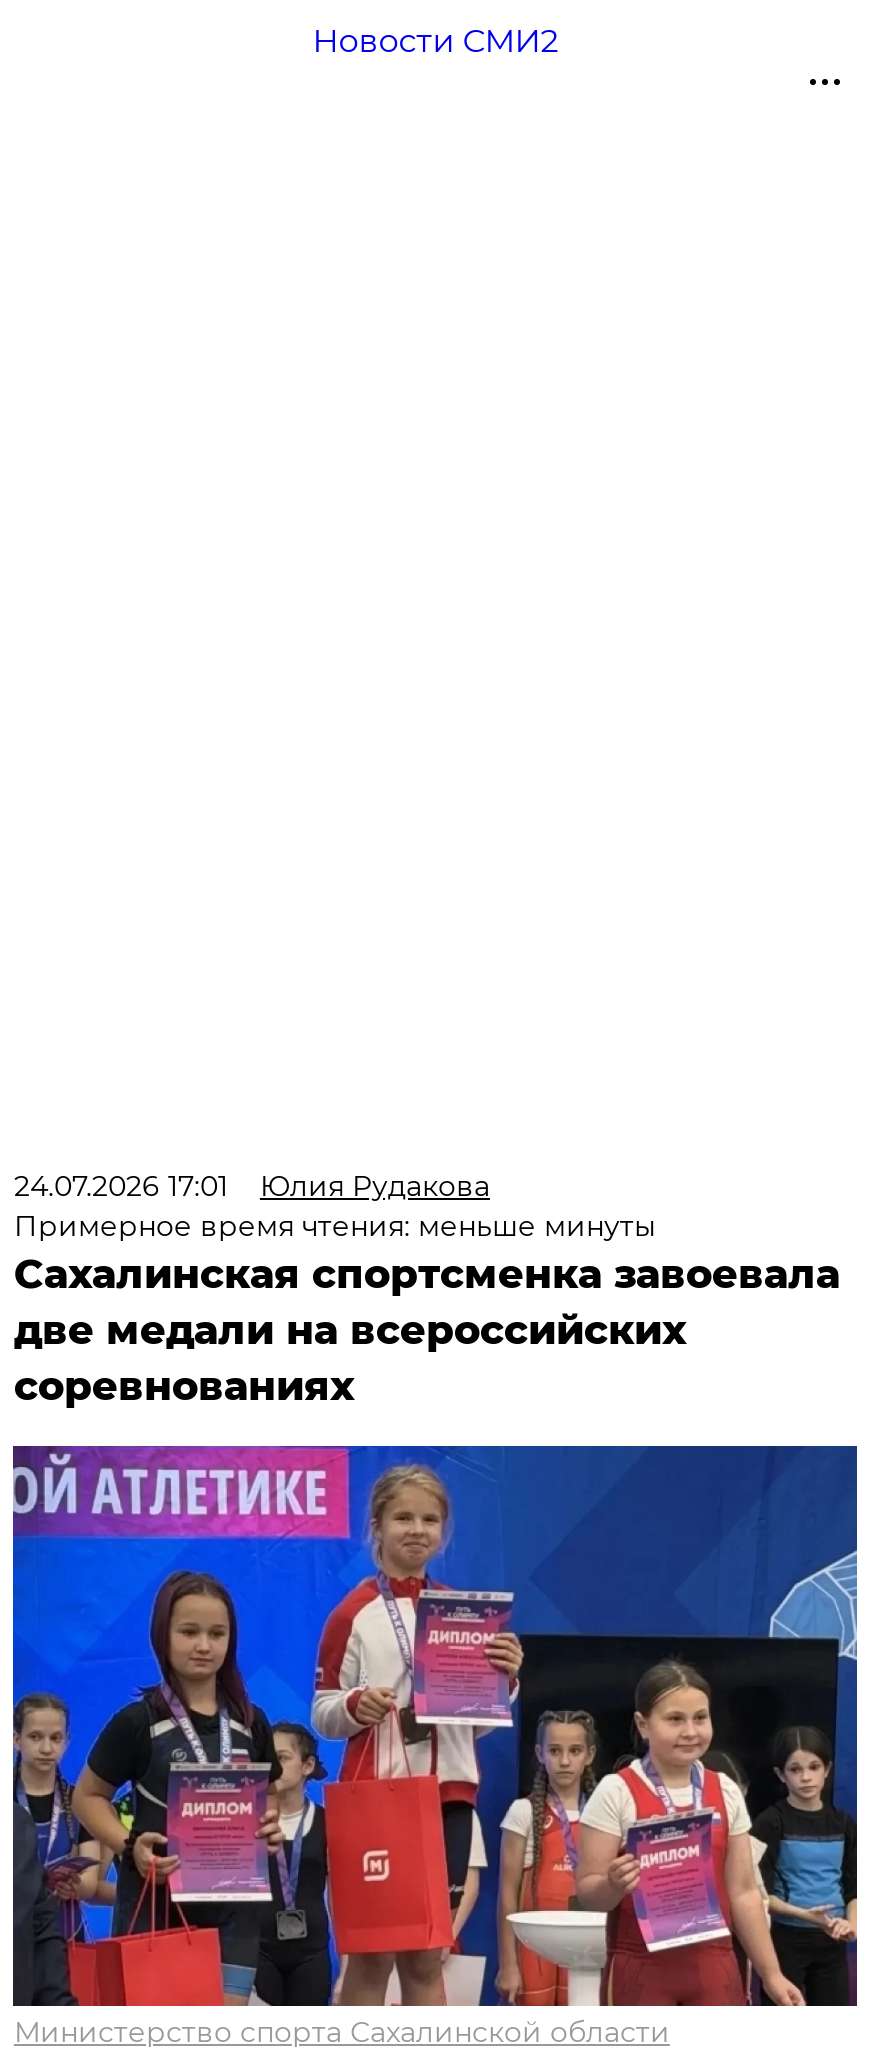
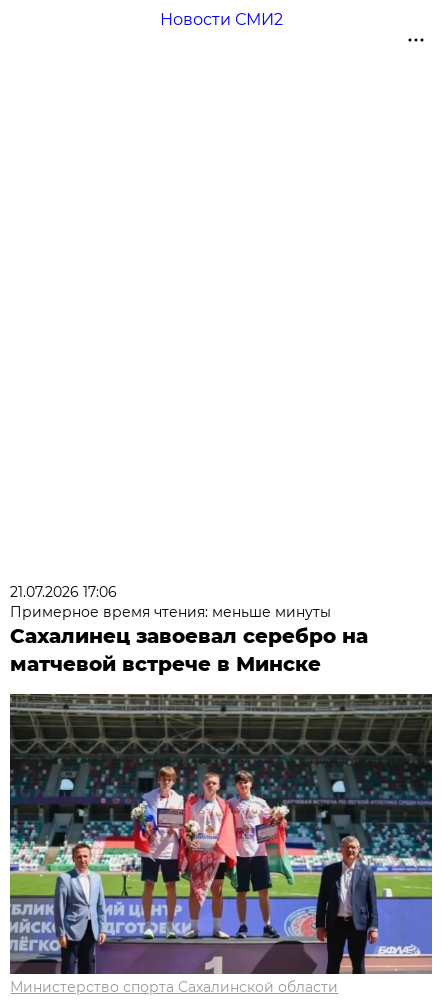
[14,1168,490,1204] 24.07.2026 17:01 | Юлия Рудакова -> [10,583,117,601] 21.07.2026 17:06
[14,1250,840,1410] Сахалинская спортсменка завоевала | две медали на всероссийских | соревнованиях -> [10,624,368,676] Сахалинец завоевал серебро на | матчевой встрече в Минске
[11,1444,859,2008] [image] -> [9,693,433,975] [image]

